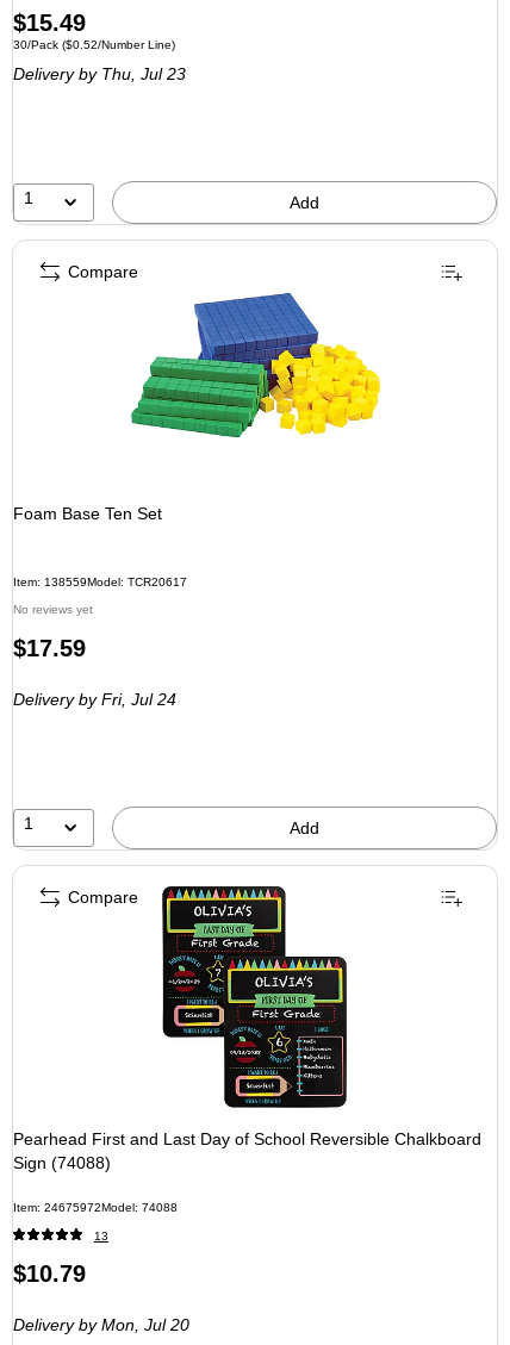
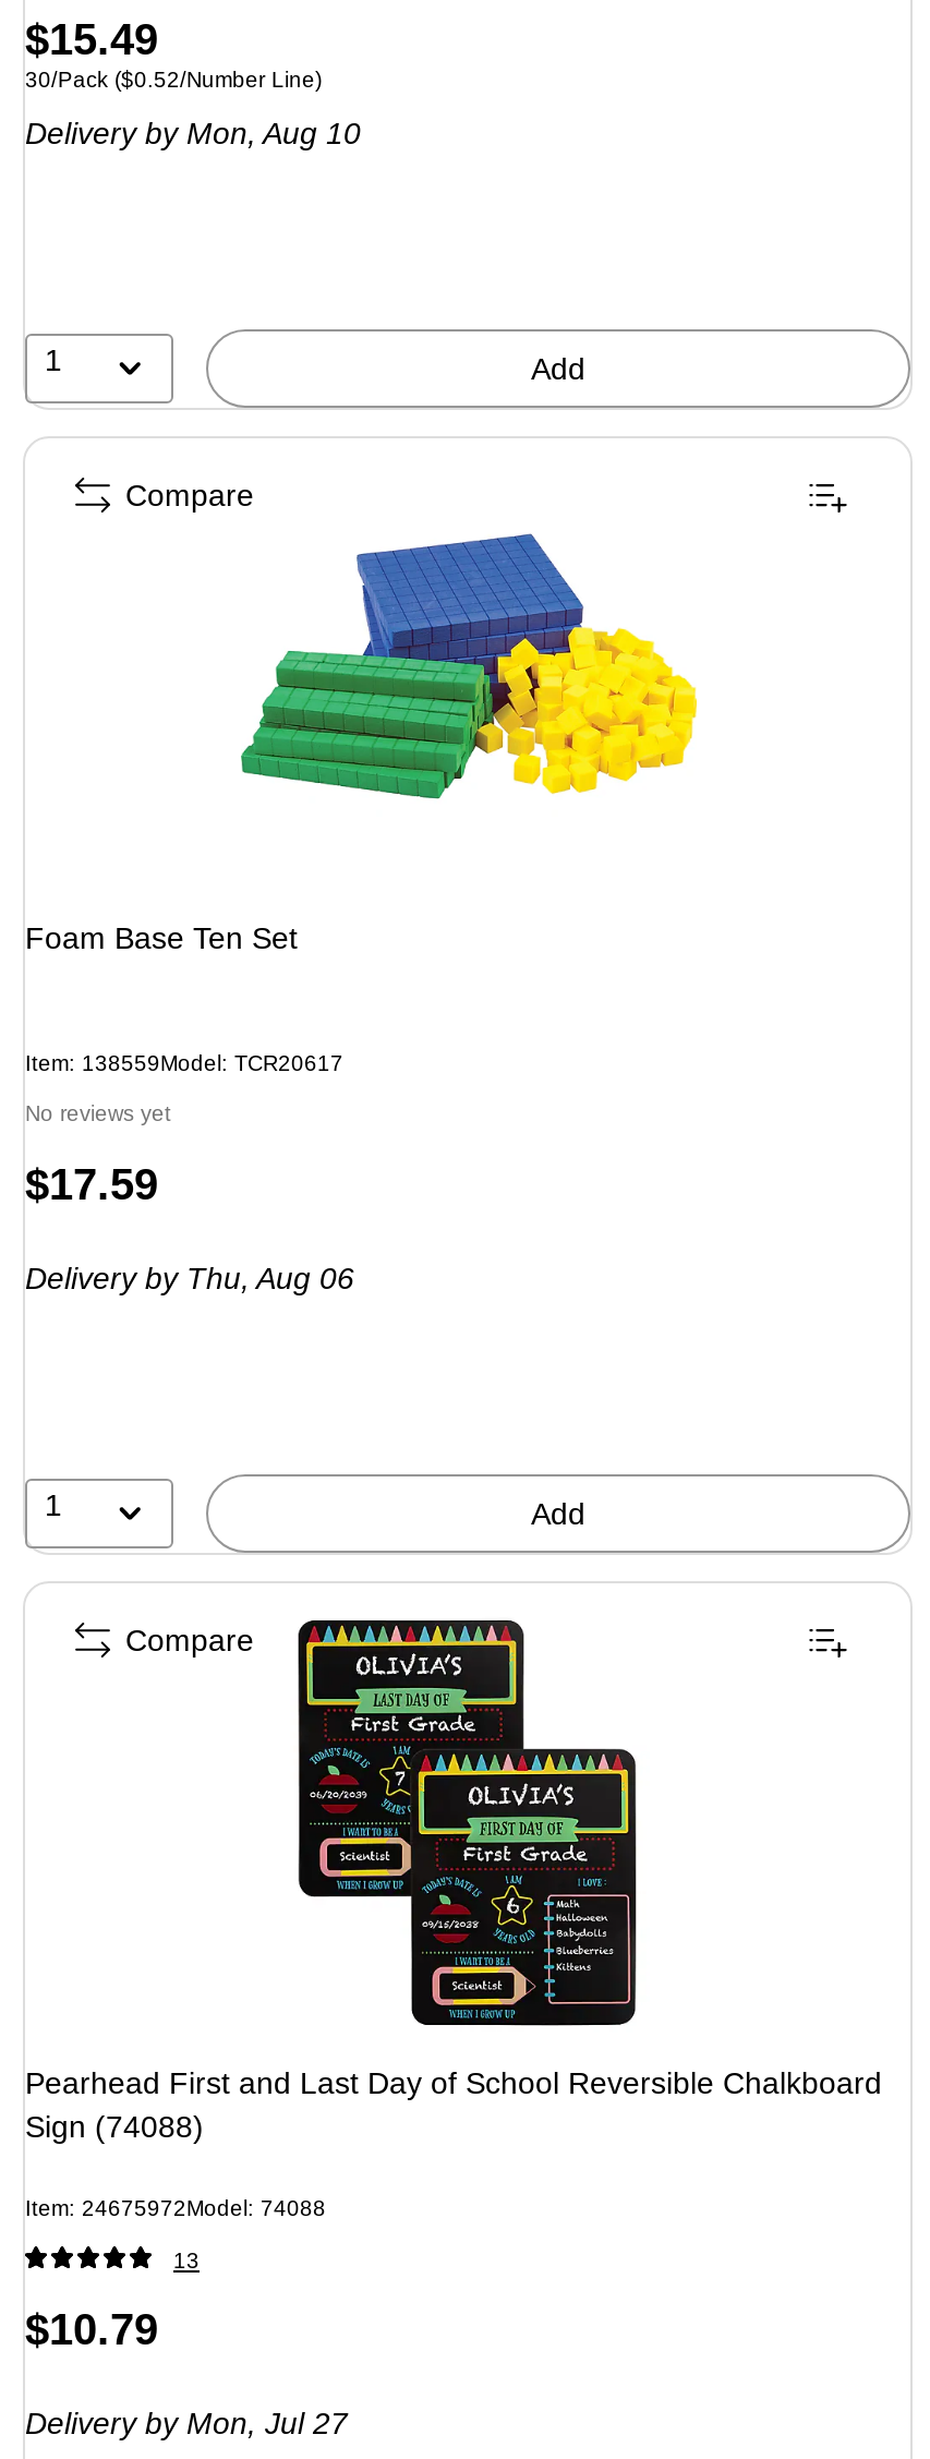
[13,64,186,83] Delivery by Thu, Jul 23 -> [25,116,361,150] Delivery by Mon, Aug 10
[13,690,176,709] Delivery by Fri, Jul 24 -> [25,1261,354,1295] Delivery by Thu, Aug 06
[13,1315,189,1334] Delivery by Mon, Jul 20 -> [25,2406,348,2440] Delivery by Mon, Jul 27

